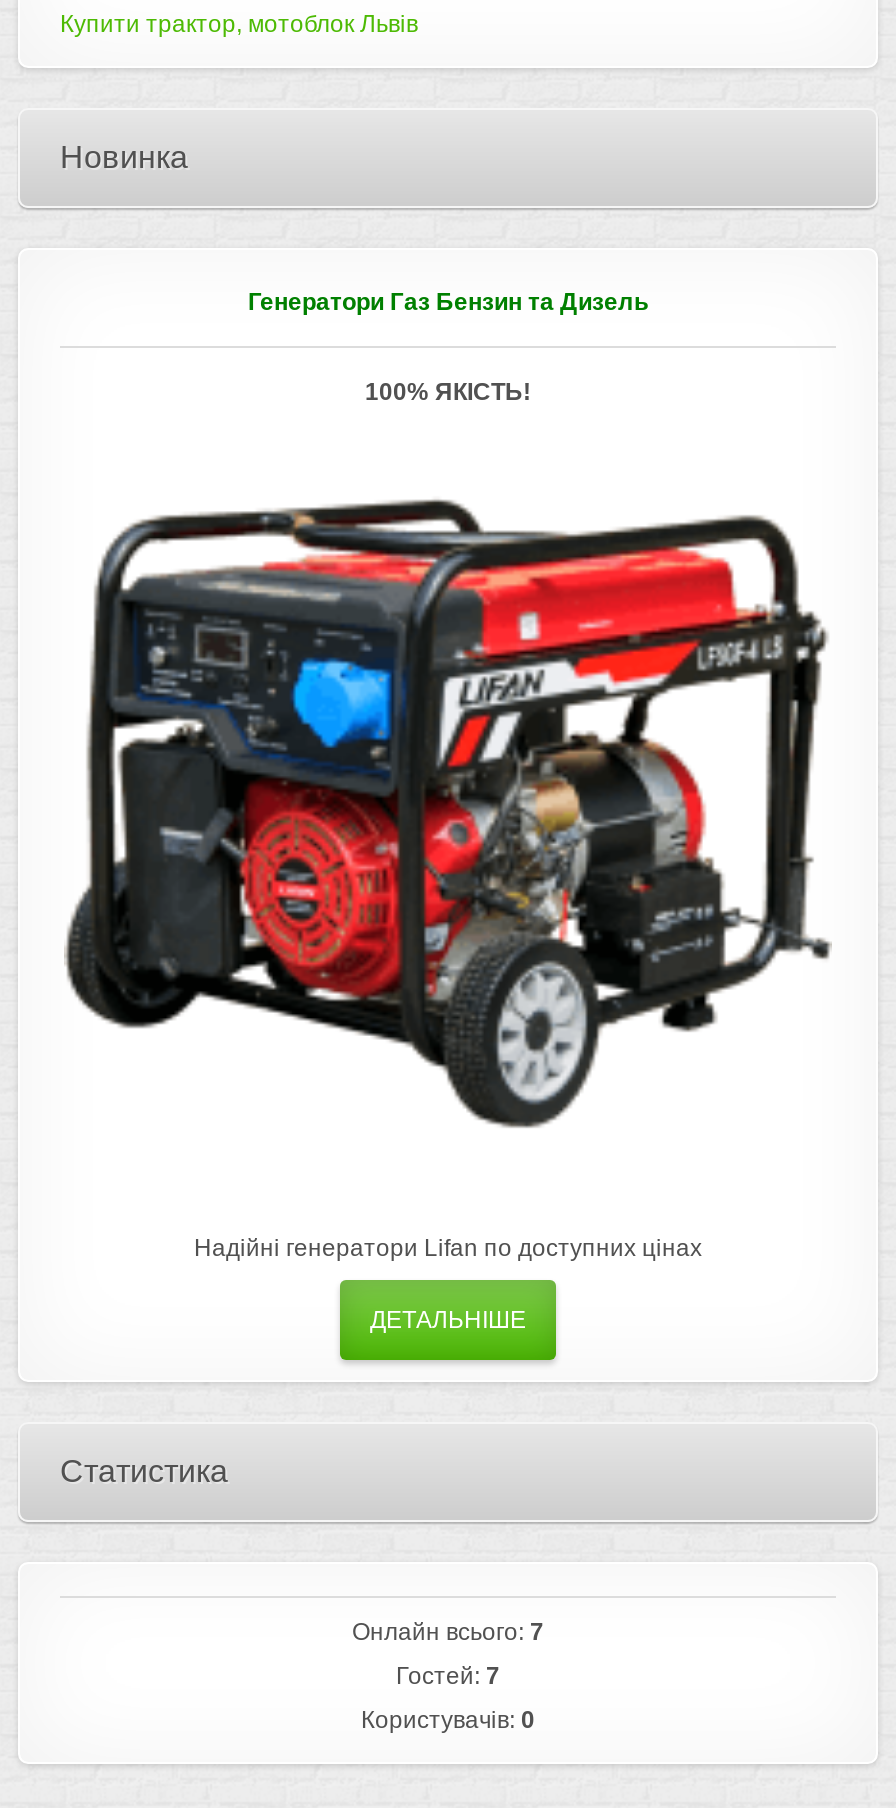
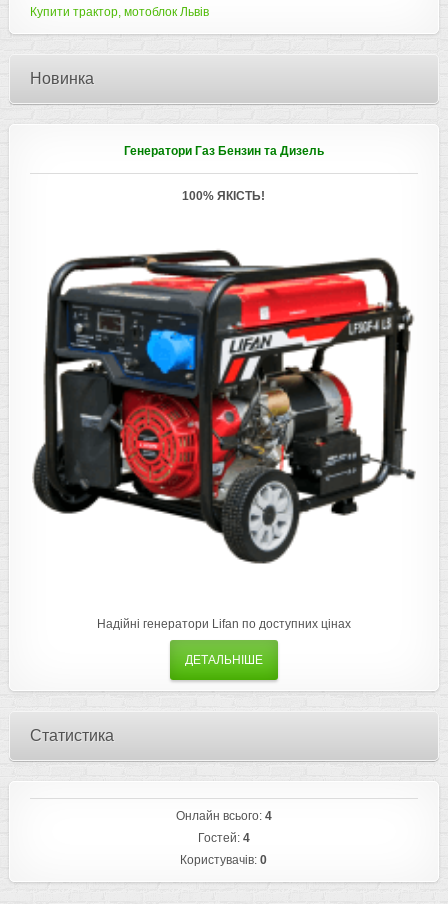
[352,1619,544,1647] Онлайн всього: 7 -> [176,809,272,823] Онлайн всього: 4
[396,1663,500,1691] Гостей: 7 -> [198,831,250,845] Гостей: 4

